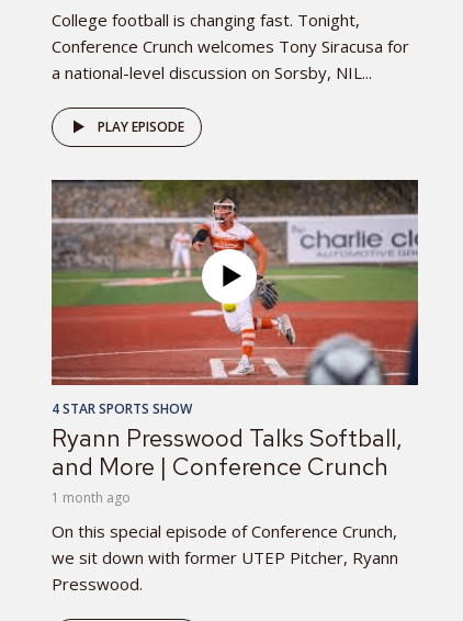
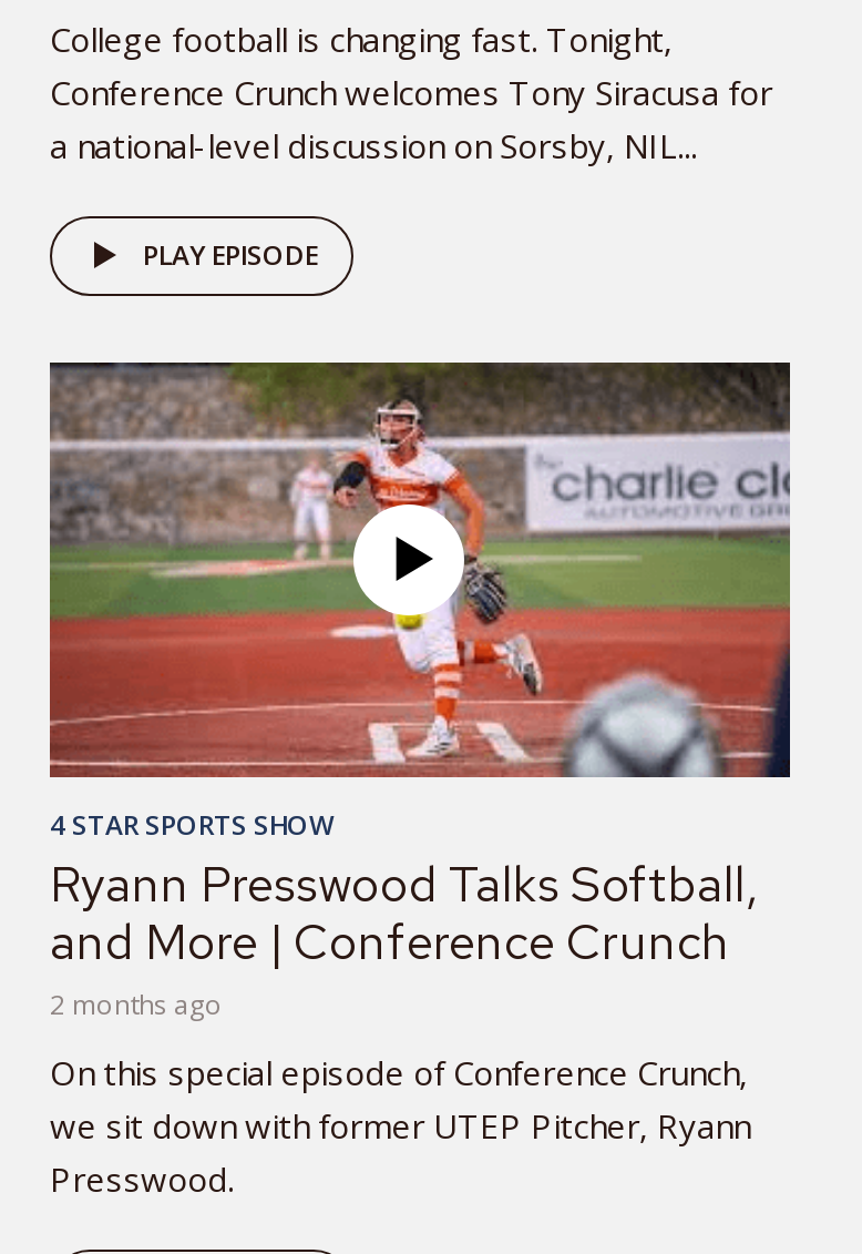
[52,488,131,507] 1 month ago -> [50,985,223,1023] 2 months ago

